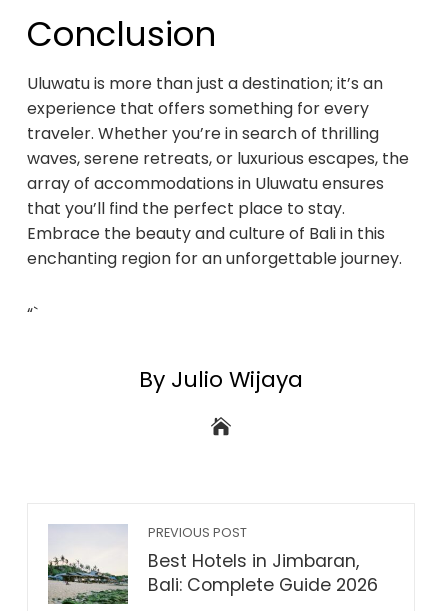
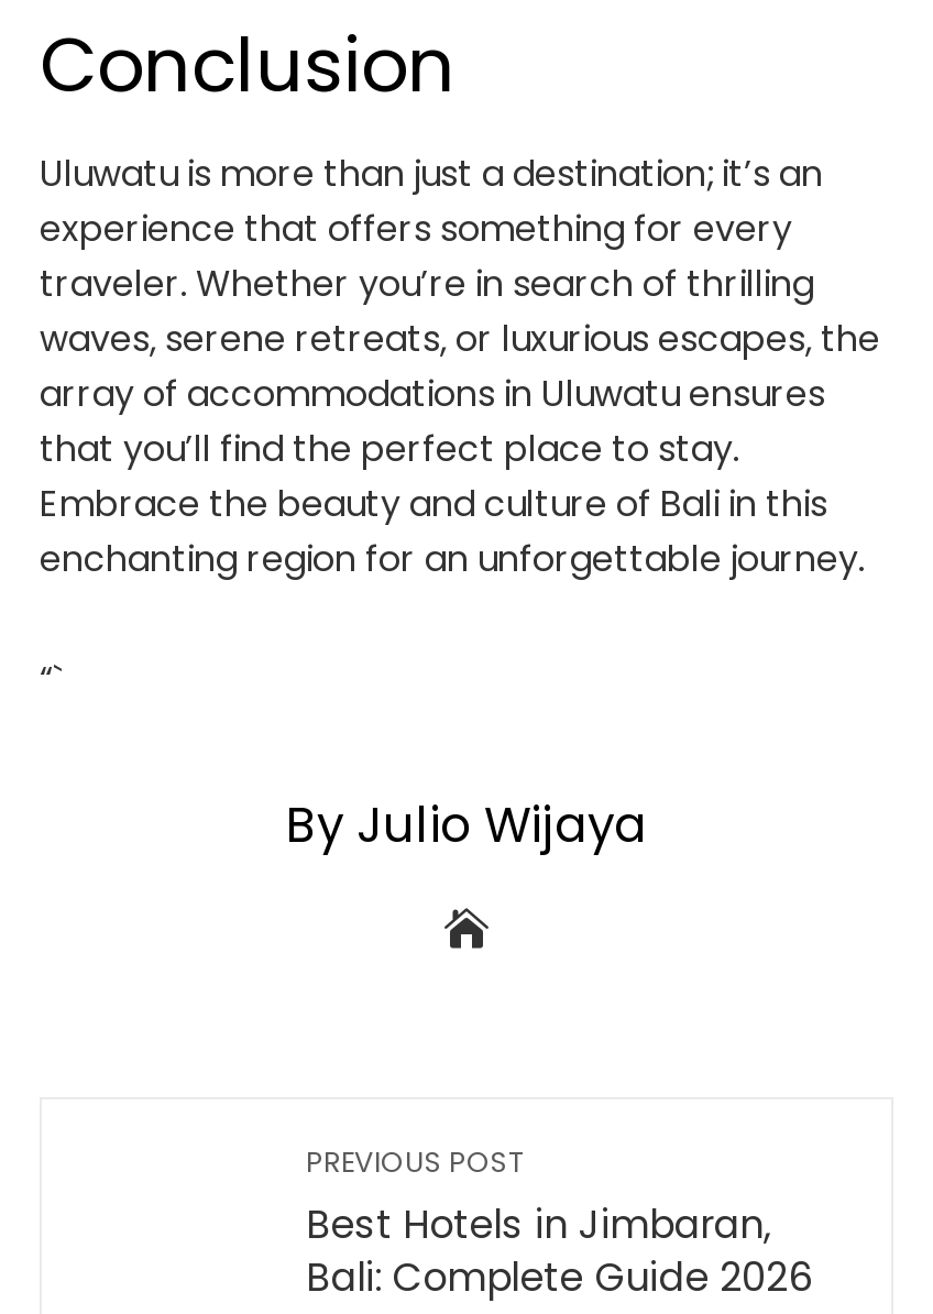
[47,524,129,605] [image] -> none

